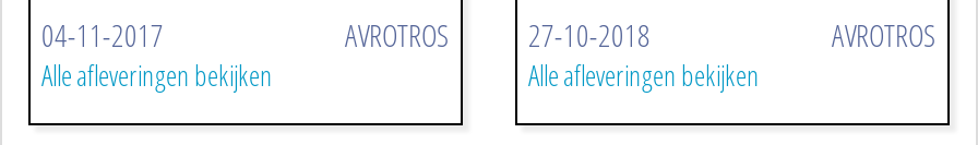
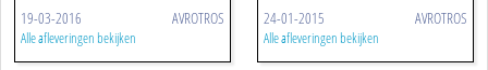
[41,14,164,55] 04-11-2017 -> [21,7,82,28] 19-03-2016
[345,14,651,55] AVROTROS 27-10-2018 -> [172,7,325,28] AVROTROS 24-01-2015

